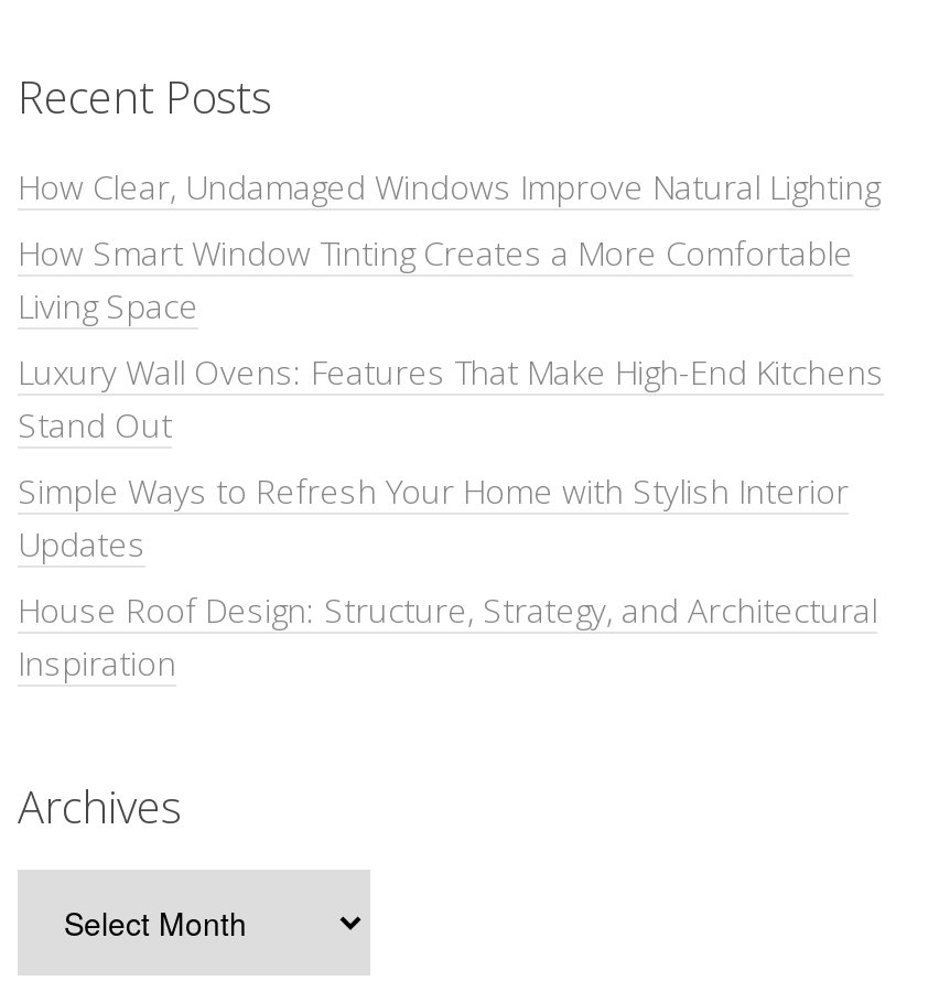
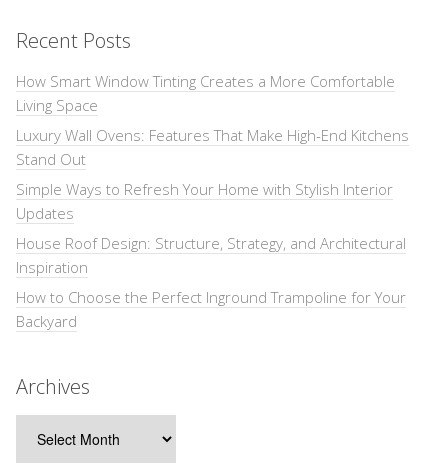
[18,164,879,208] How Clear, Undamaged Windows Improve Natural Lighting -> none
moved [18,230,884,684] -> [16,71,409,277]: How Smart Window Tinting Creates a More Comfortable | Living Space | Luxury Wall Ovens: Features That Make High-End Kitchens | Stand Out | Simple Ways to Refresh Your Home with Stylish Interior | Updates | House Roof Design: Structure, Strategy, and Architectural | Inspiration
none -> [16,287,406,331] How to Choose the Perfect Inground Trampoline for Your | Backyard

